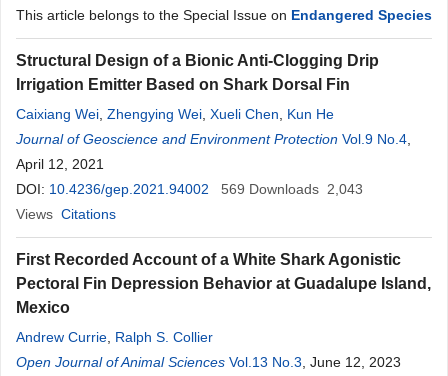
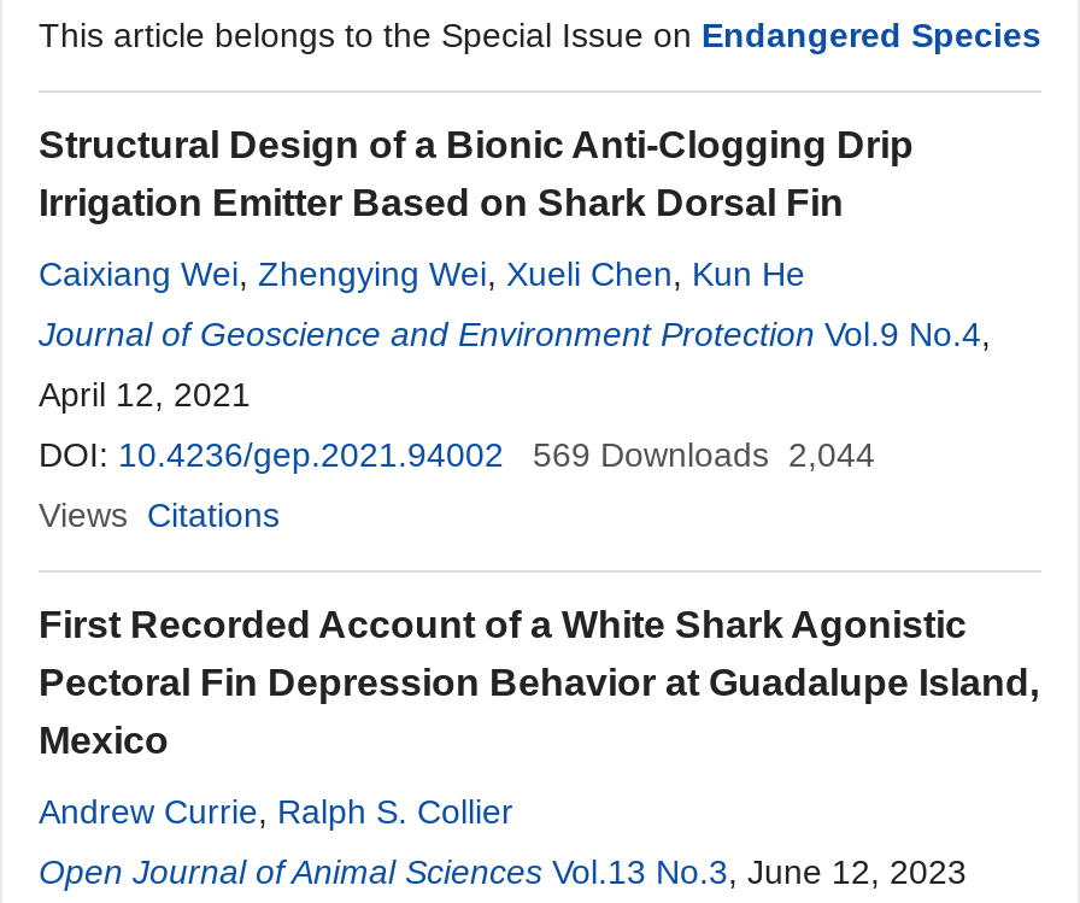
[16,181,363,197] DOI: 10.4236/gep.2021.94002 569 Downloads 2,043 -> [39,435,875,474] DOI: 10.4236/gep.2021.94002 569 Downloads 2,044

